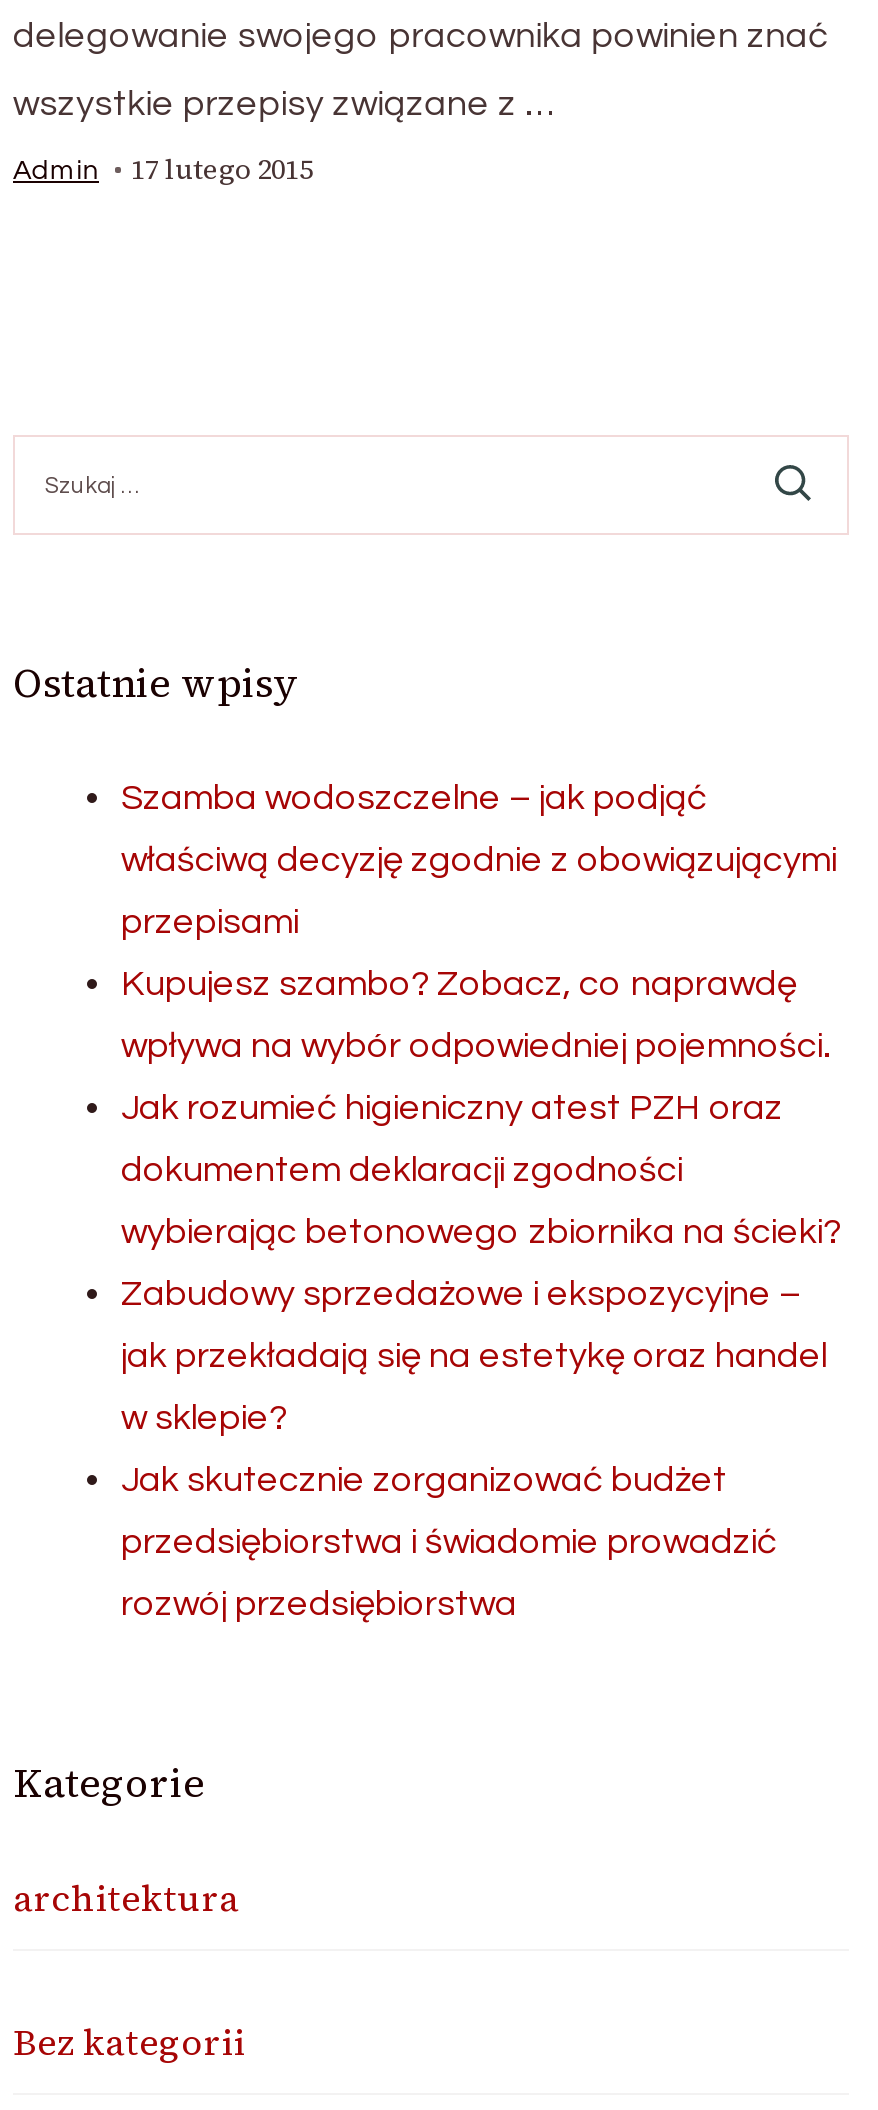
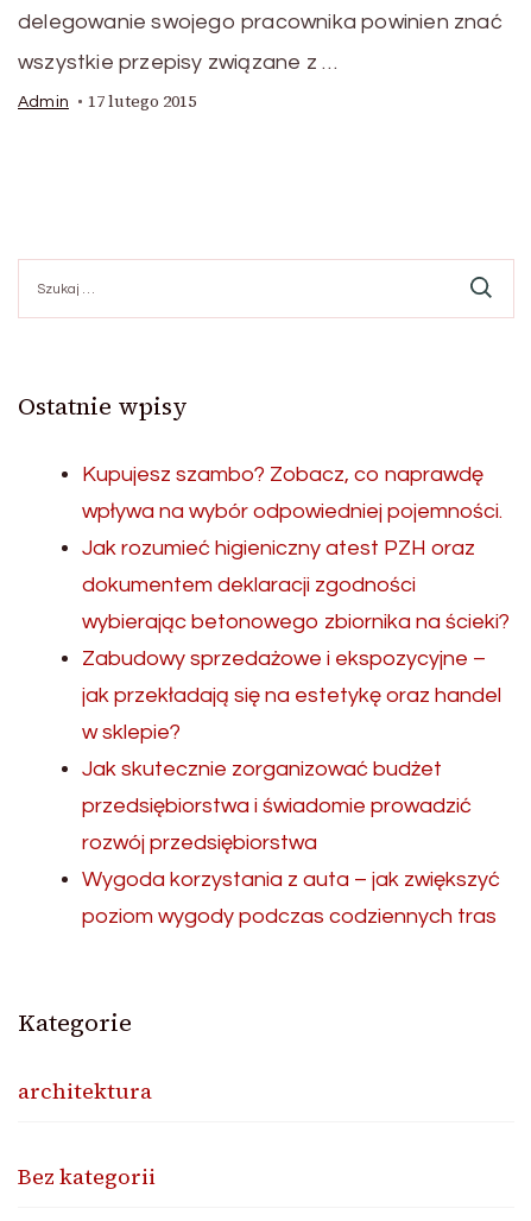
[121,779,837,941] Szamba wodoszczelne – jak podjąć | właściwą decyzję zgodnie z obowiązującymi | przepisami -> none
moved [121,965,841,1623] -> [82,463,510,854]: Kupujesz szambo? Zobacz, co naprawdę | wpływa na wybór odpowiedniej pojemności. | Jak rozumieć higieniczny atest PZH oraz | ... | przedsiębiorstwa i świadomie prowadzić | rozwój przedsiębiorstwa
none -> [82,868,500,928] Wygoda korzystania z auta – jak zwiększyć | poziom wygody podczas codziennych tras

